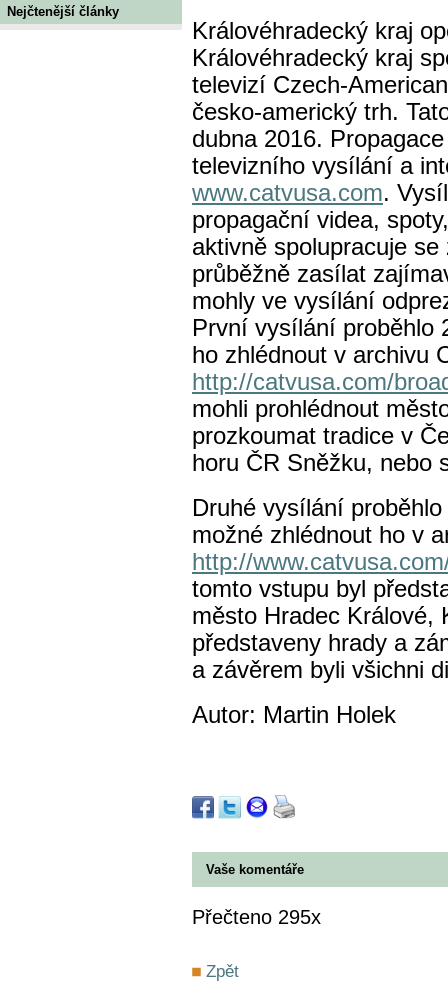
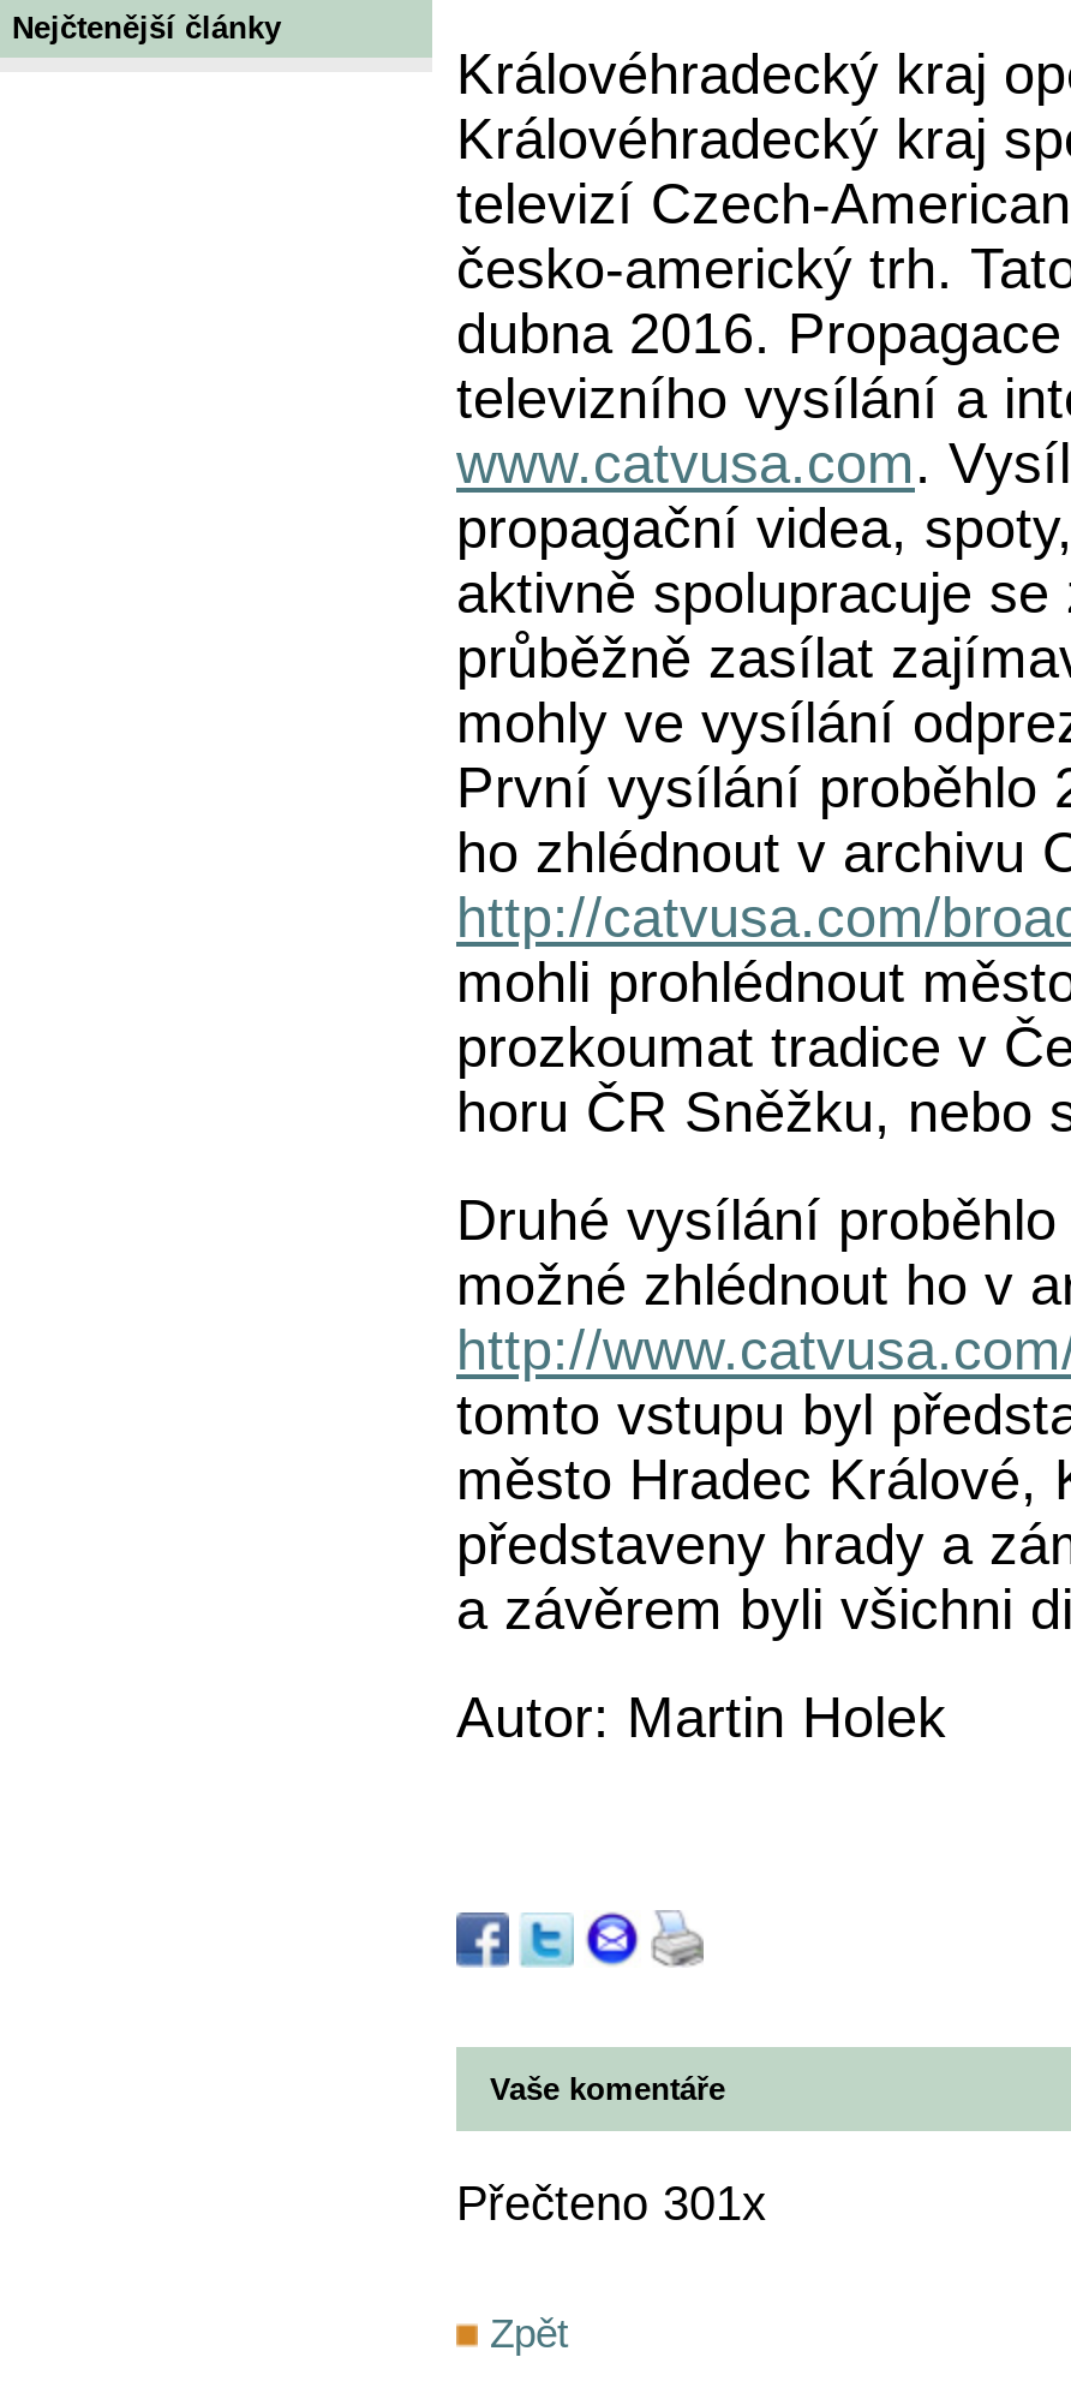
[192,906,321,928] Přečteno 295x -> [456,2177,766,2230] Přečteno 301x

